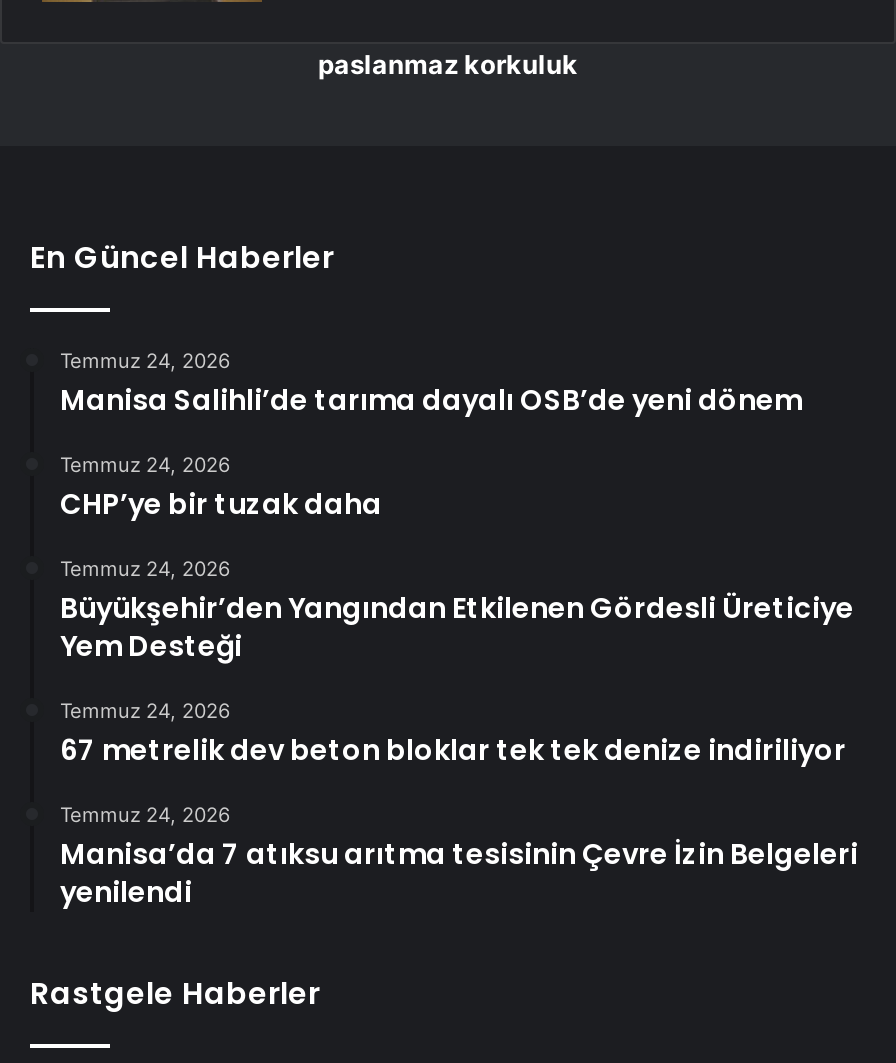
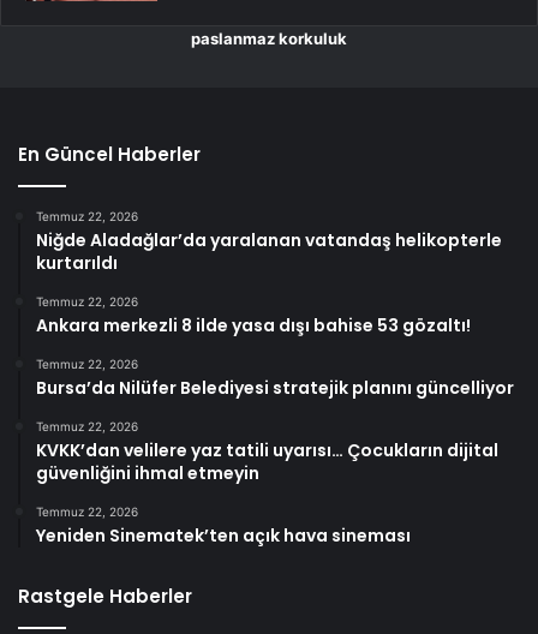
[60,348,802,420] Temmuz 24, 2026 | Manisa Salihli’de tarıma dayalı OSB’de yeni dönem -> [36,209,502,275] Temmuz 22, 2026 | Niğde Aladağlar’da yaralanan vatandaş helikopterle | kurtarıldı
[60,452,382,524] Temmuz 24, 2026 | CHP’ye bir tuzak daha -> [36,294,471,338] Temmuz 22, 2026 | Ankara merkezli 8 ilde yasa dışı bahise 53 gözaltı!
[60,556,854,666] Temmuz 24, 2026 | Büyükşehir’den Yangından Etkilenen Gördesli Üreticiye | Yem Desteği -> [36,357,514,400] Temmuz 22, 2026 | Bursa’da Nilüfer Belediyesi stratejik planını güncelliyor
[60,698,846,770] Temmuz 24, 2026 | 67 metrelik dev beton bloklar tek tek denize indiriliyor -> [36,419,498,485] Temmuz 22, 2026 | KVKK’dan velilere yaz tatili uyarısı… Çocukların dijital | güvenliğini ihmal etmeyin
[60,802,858,912] Temmuz 24, 2026 | Manisa’da 7 atıksu arıtma tesisinin Çevre İzin Belgeleri | yenilendi -> [36,504,411,548] Temmuz 22, 2026 | Yeniden Sinematek’ten açık hava sineması

